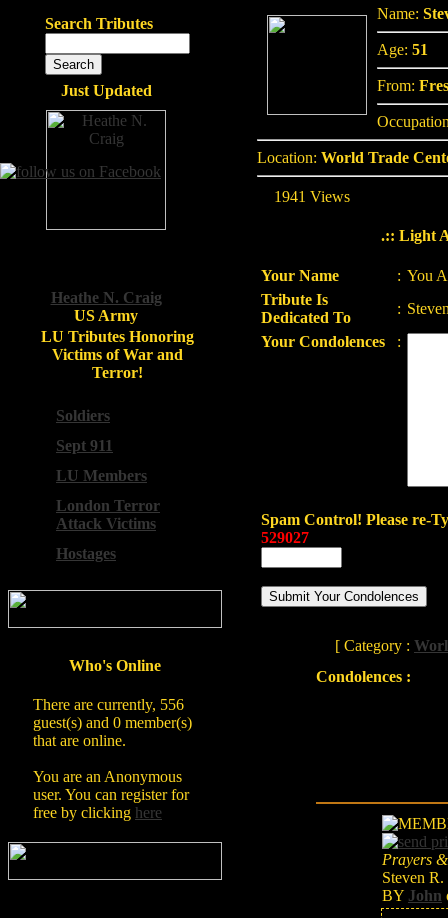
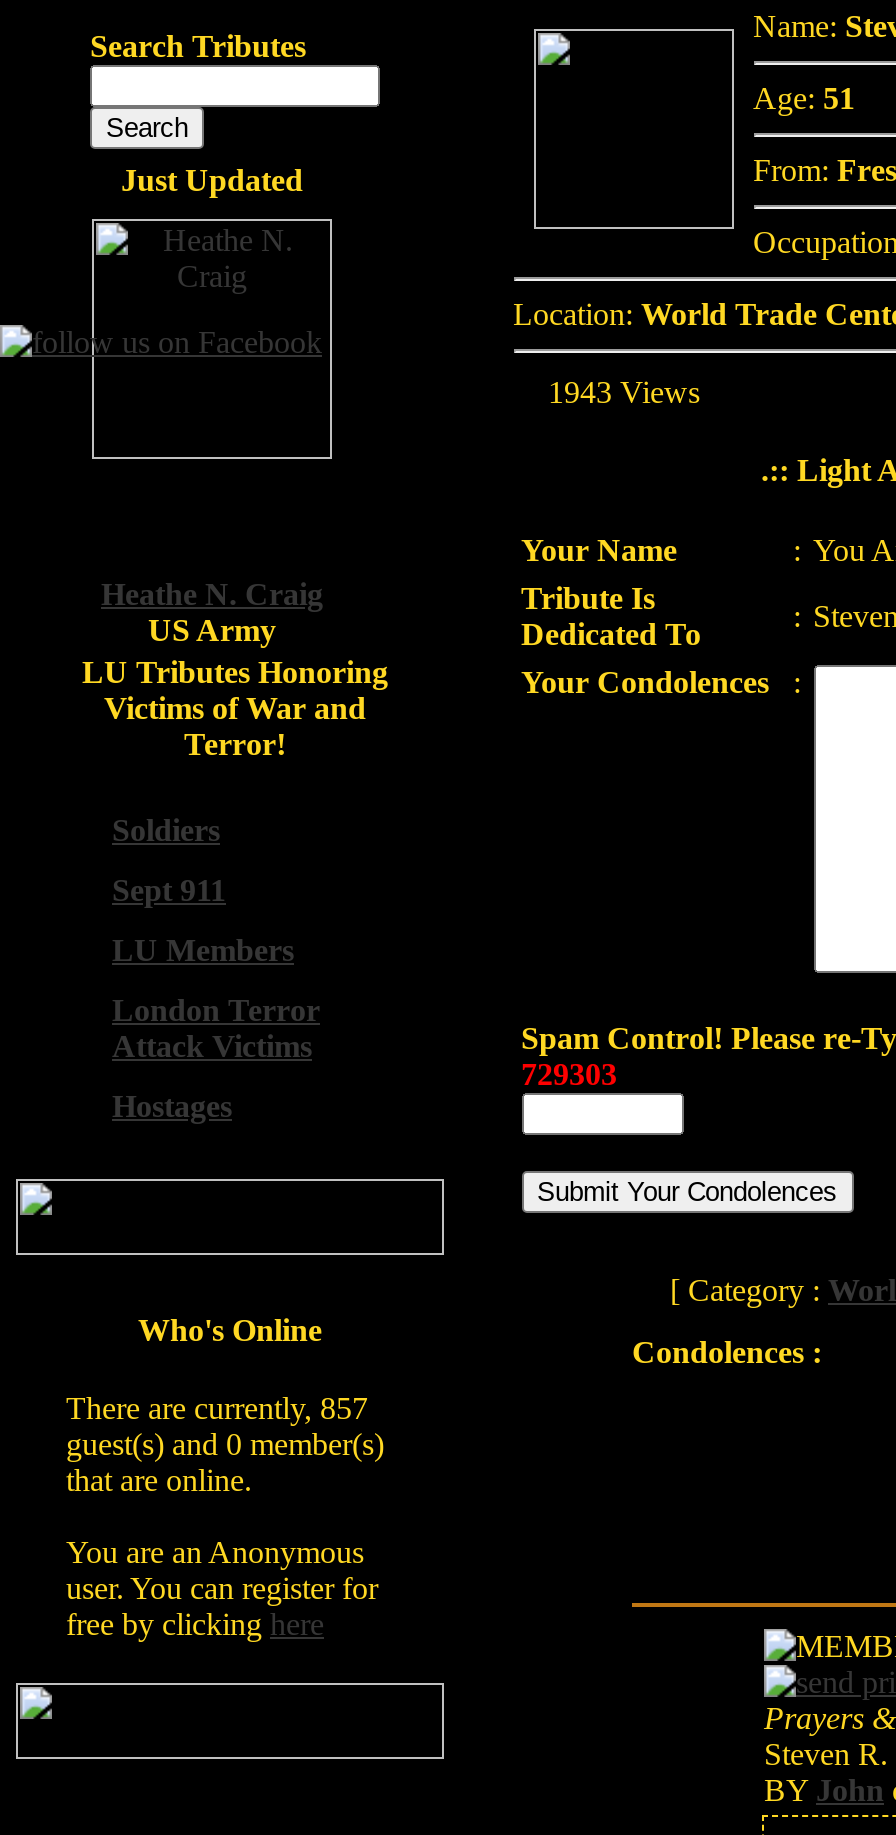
[274,188,350,205] 1941 Views -> [548,375,700,409] 1943 Views
[260,529,308,546] 529027 -> [521,1057,617,1091] 729303
[33,696,184,713] There are currently, 556 -> [66,1391,368,1425] There are currently, 857

